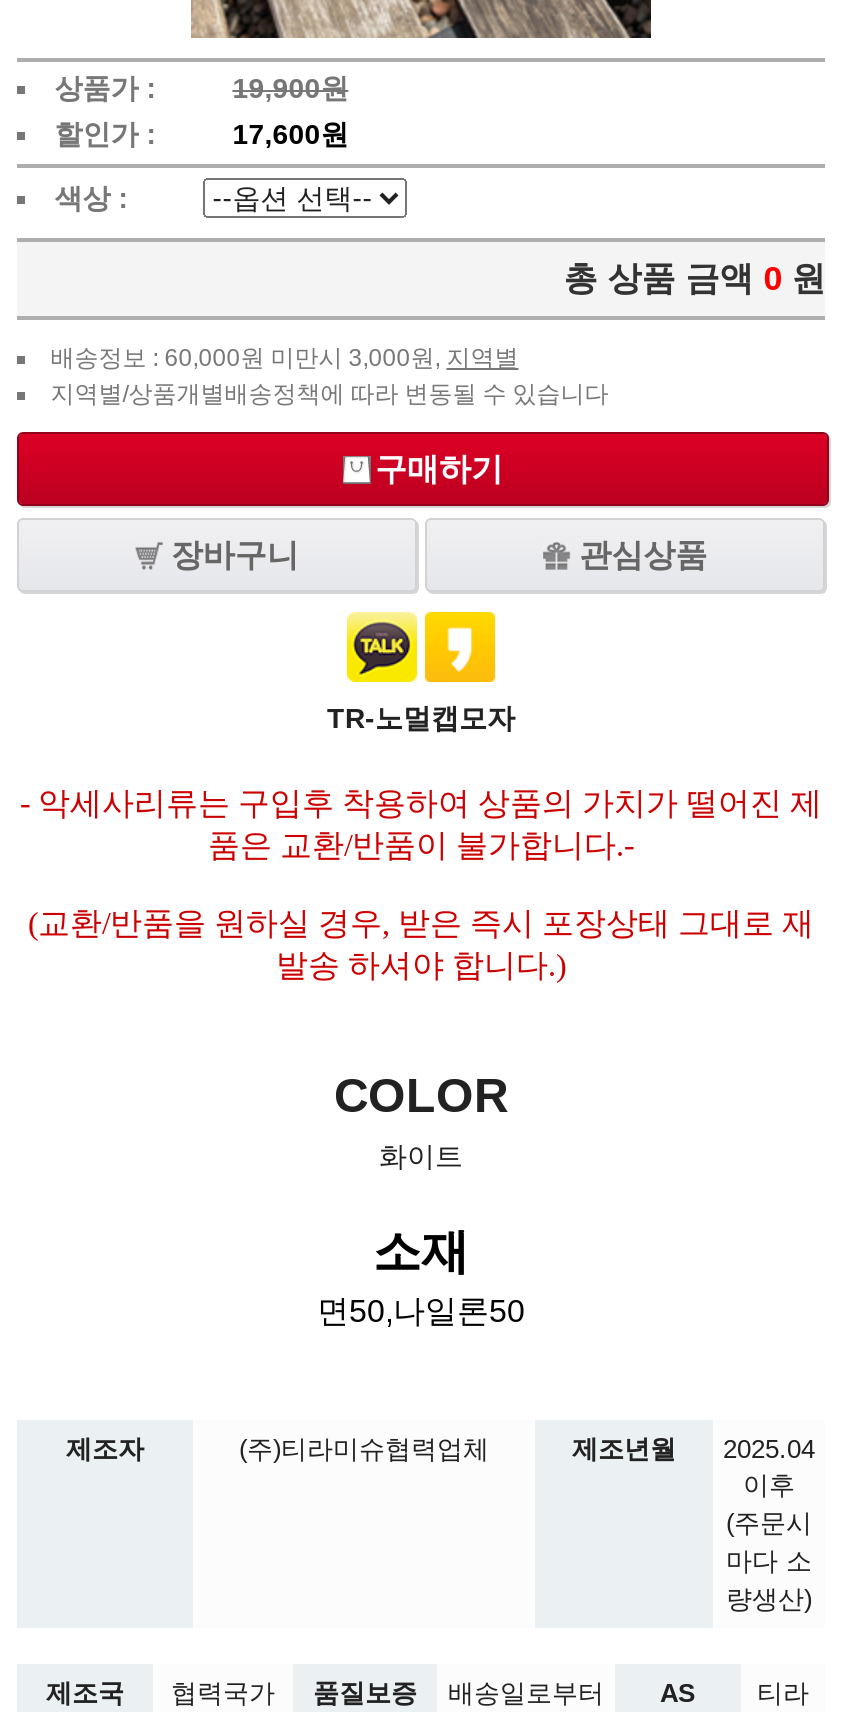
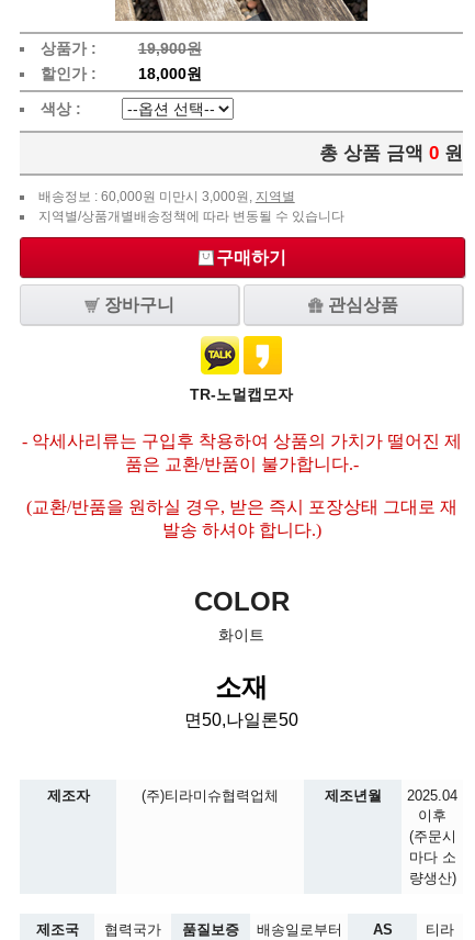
[232,117,348,149] 17,600원 -> [138,64,202,82] 18,000원

